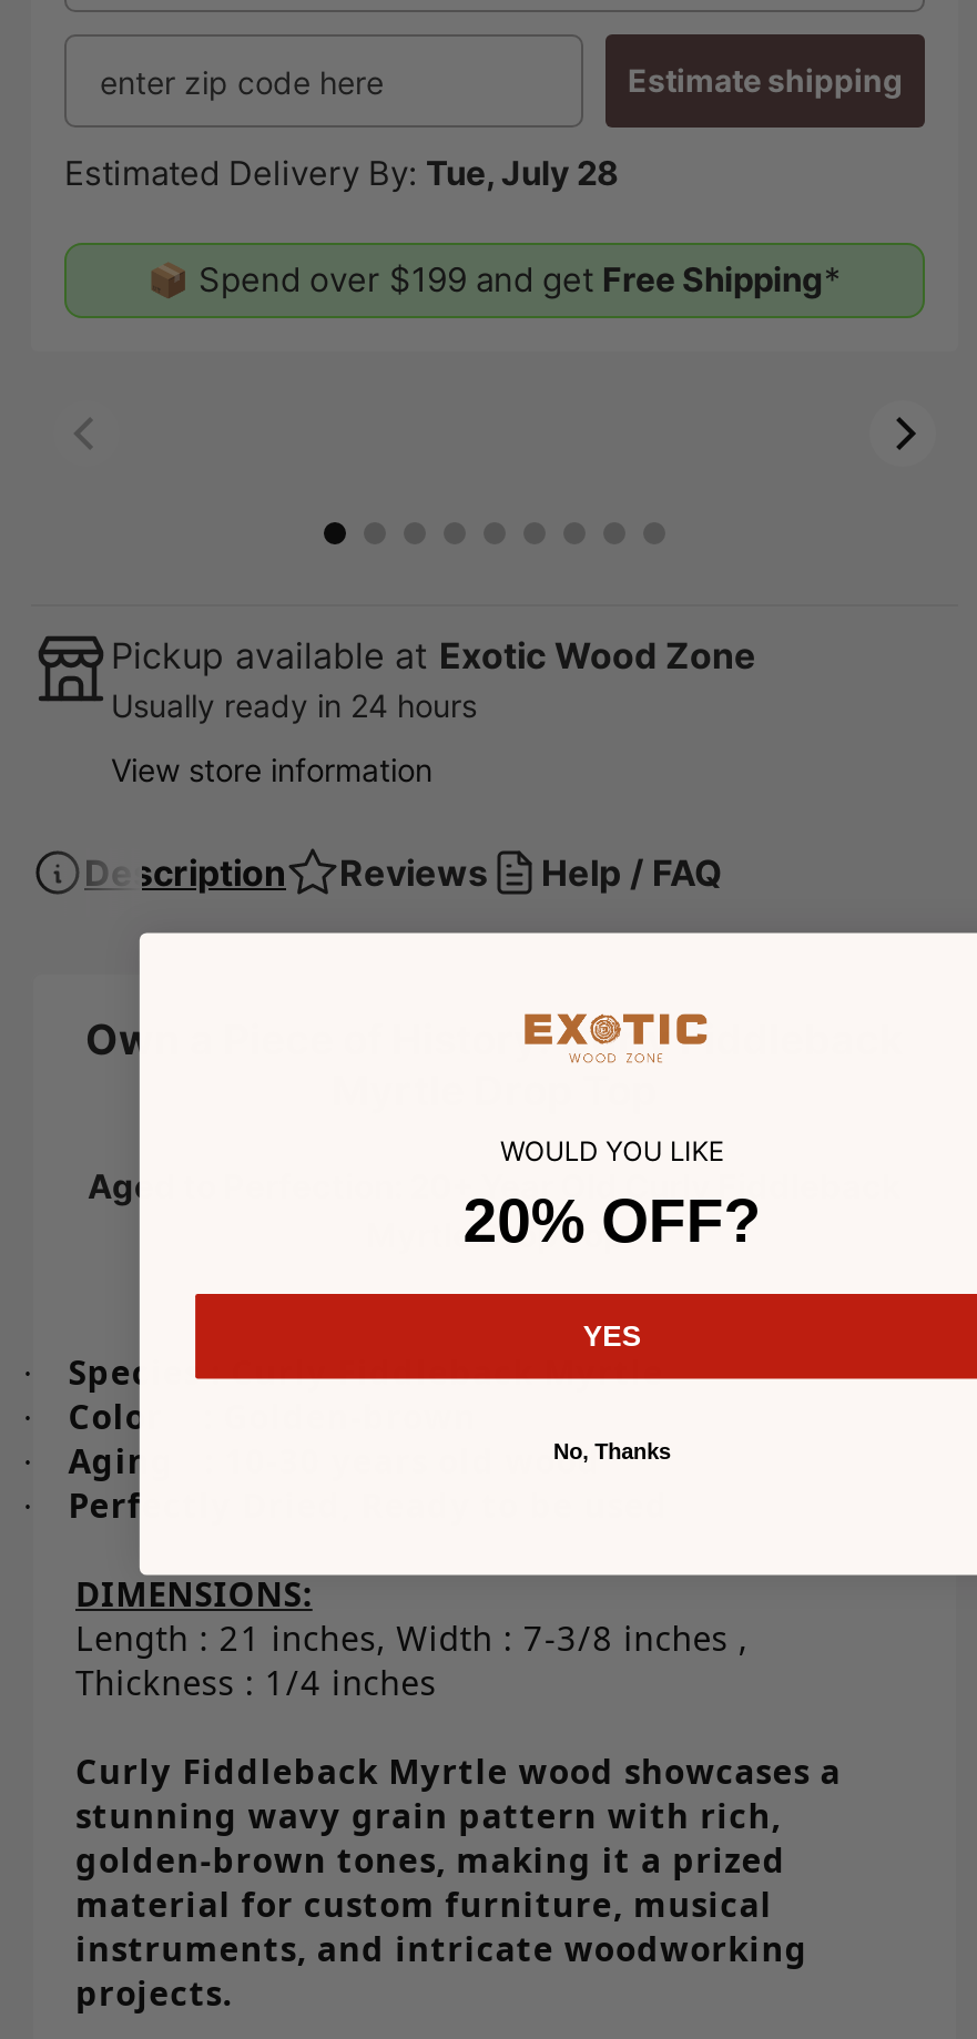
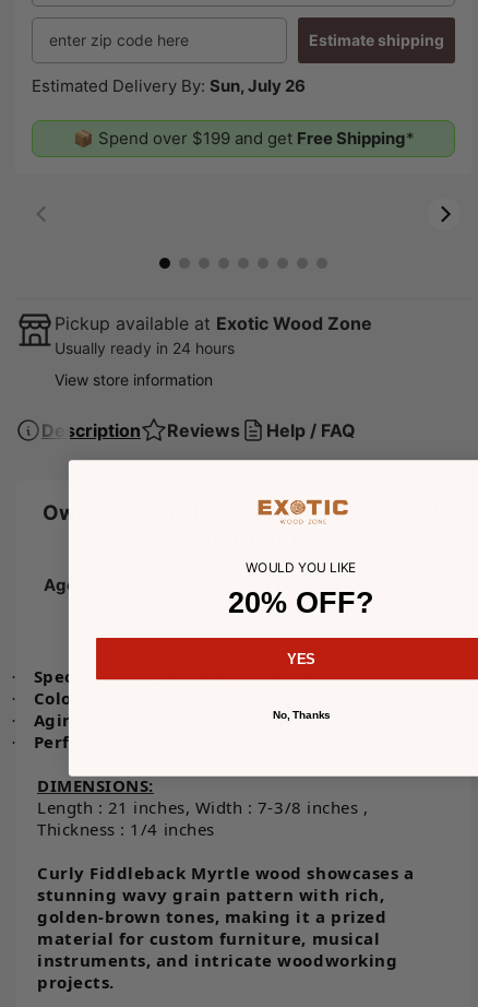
[64,152,619,194] Estimated Delivery By: Tue, July 28 -> [32,75,306,96] Estimated Delivery By: Sun, July 26

